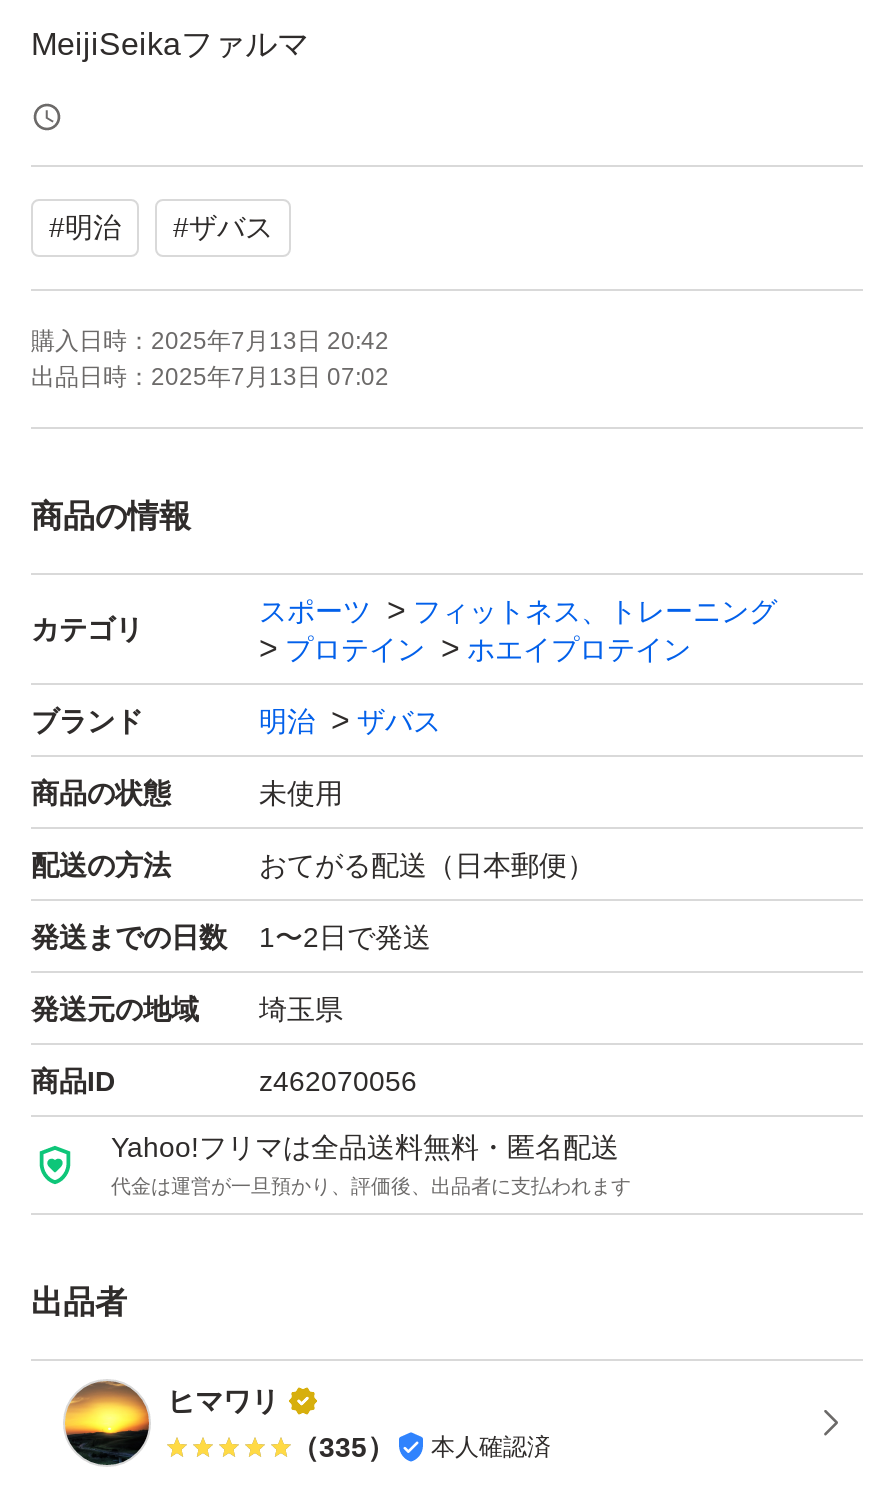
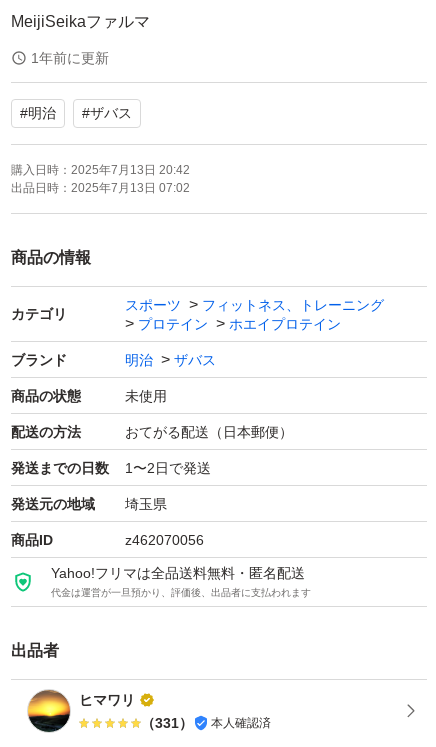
none -> [31,50,109,66] 1年前に更新
[291,1431,551,1463] （335） 本人確認済 -> [141,715,271,731] （331） 本人確認済

